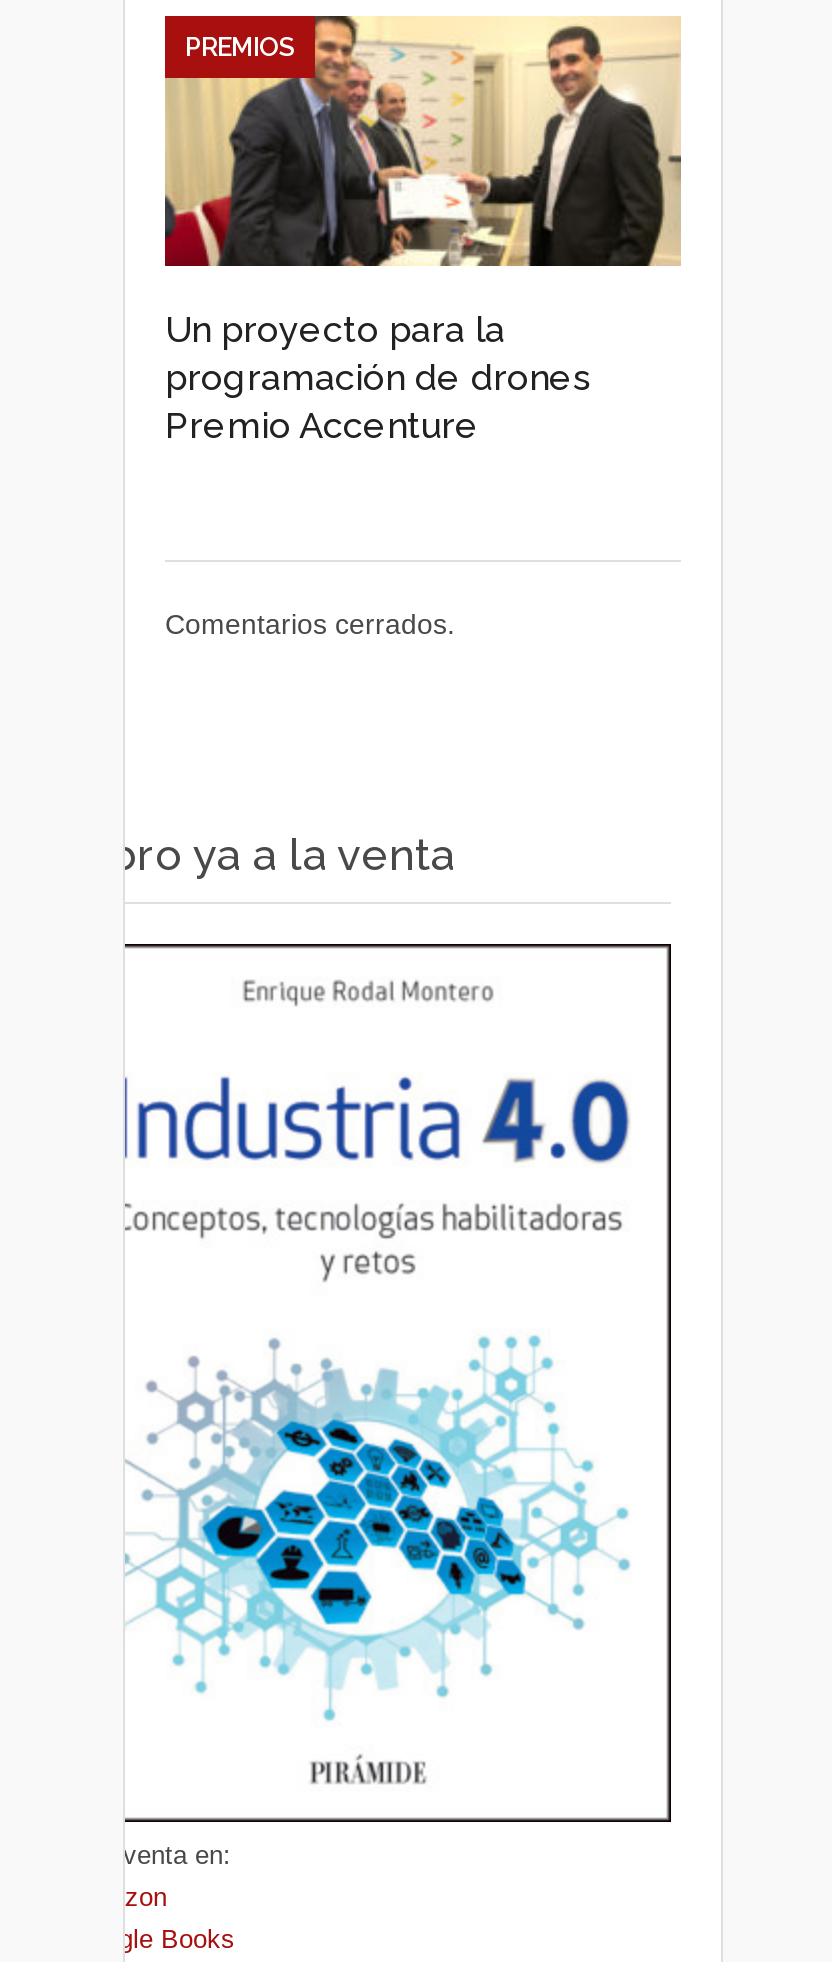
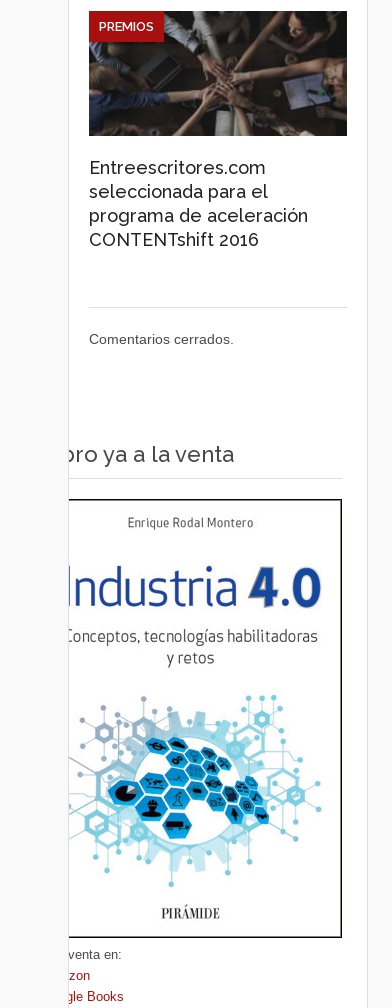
[163,14,681,446] [image] | Un proyecto para la | programación de drones | Premio Accenture -> [88,10,348,250] [image] | Entreescritores.com | seleccionada para el | programa de aceleración | CONTENTshift 2016

